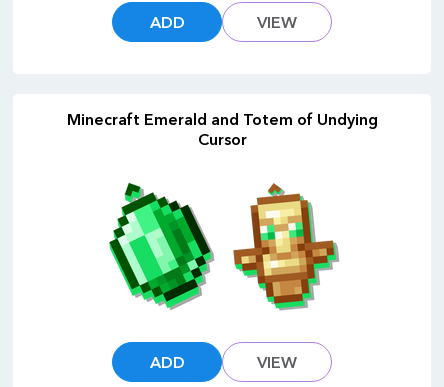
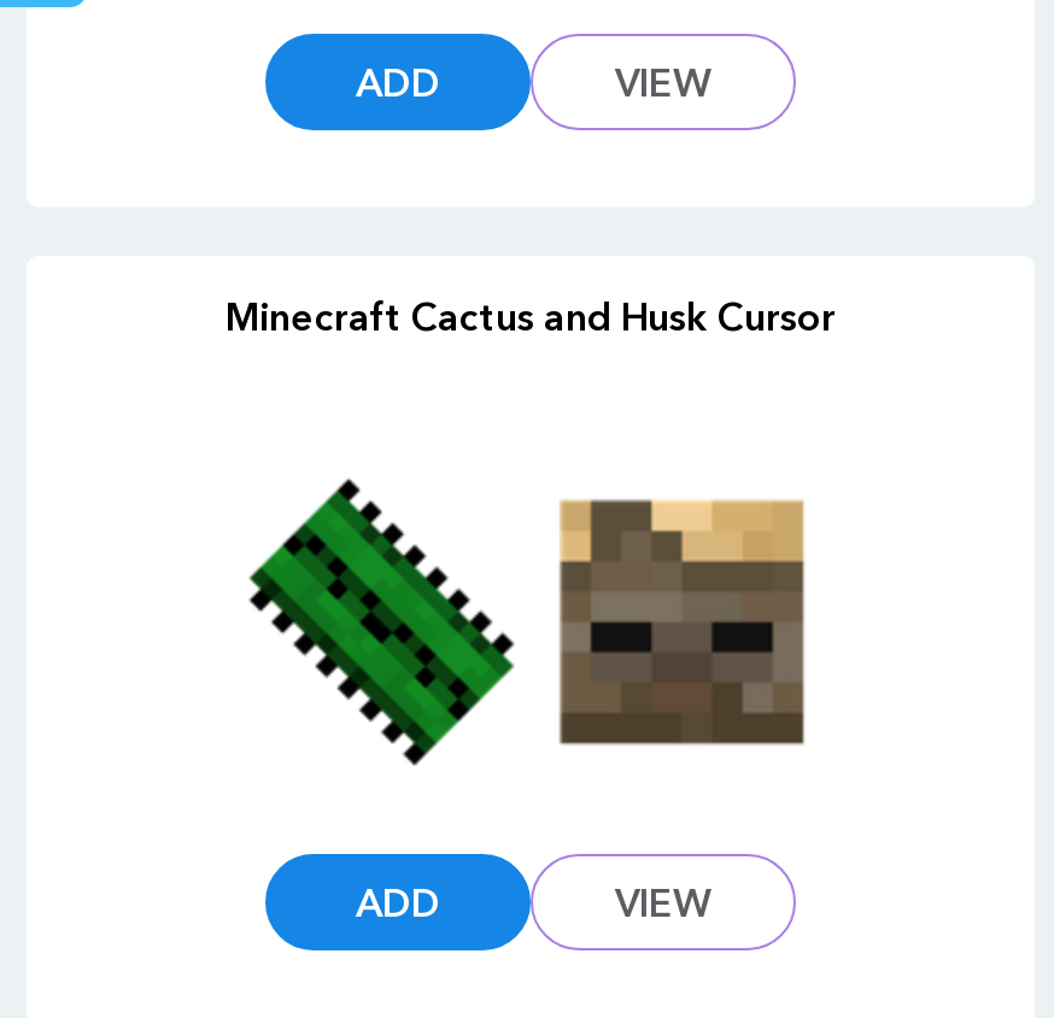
[66,108,377,148] Minecraft Emerald and Totem of Undying | Cursor -> [226,291,836,339] Minecraft Cactus and Husk Cursor
[106,182,214,310] [image] -> [248,470,516,774] [image]
[233,183,339,311] [image] -> [557,473,810,777] [image]

